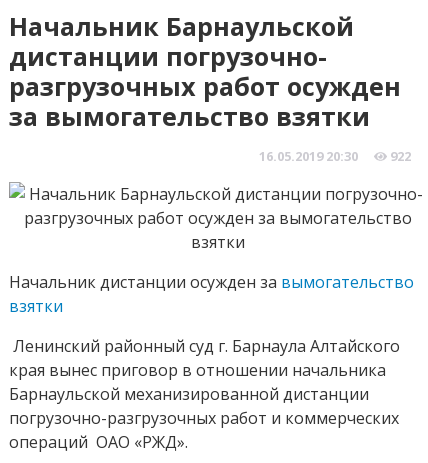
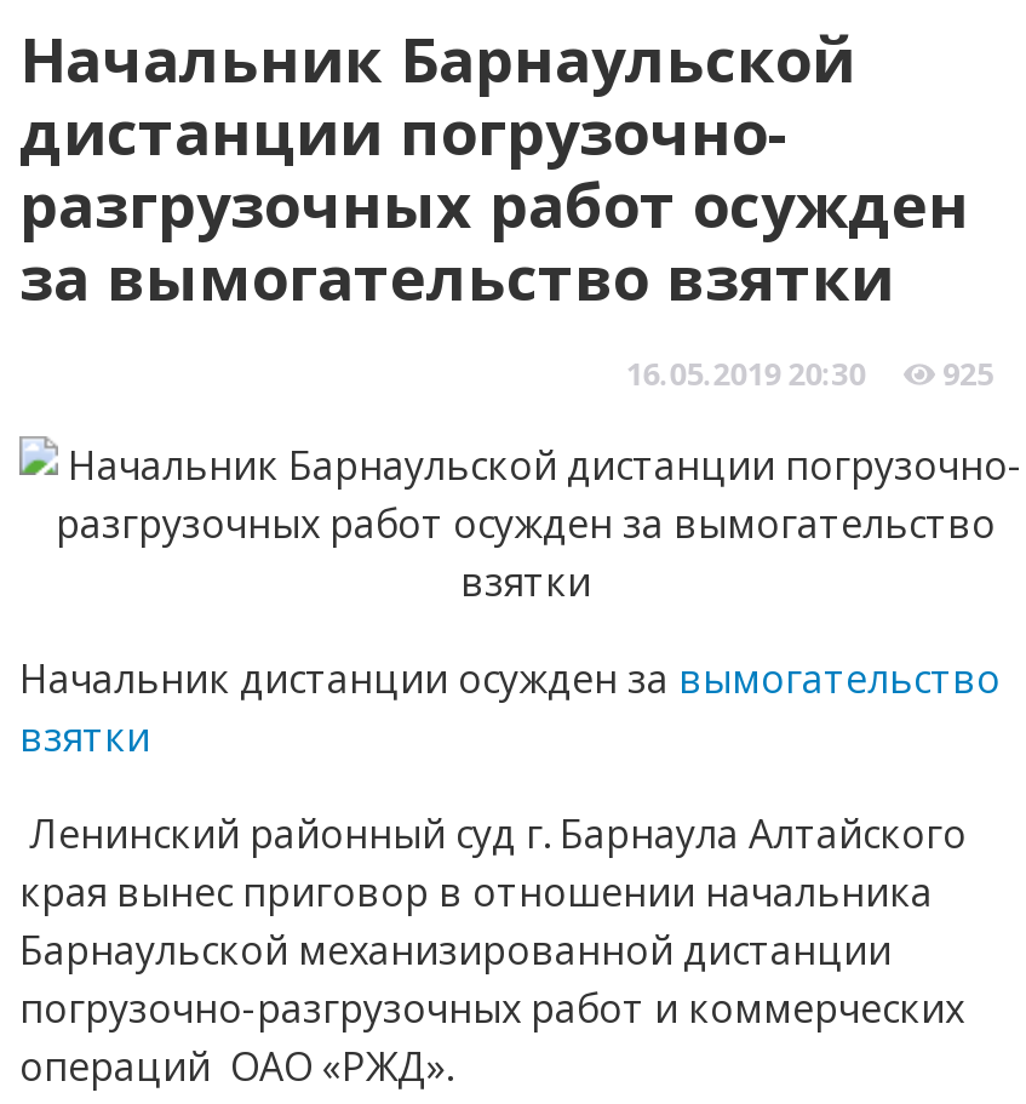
[259,147,411,165] 16.05.2019 20:30 922 -> [626,351,993,395] 16.05.2019 20:30 925

